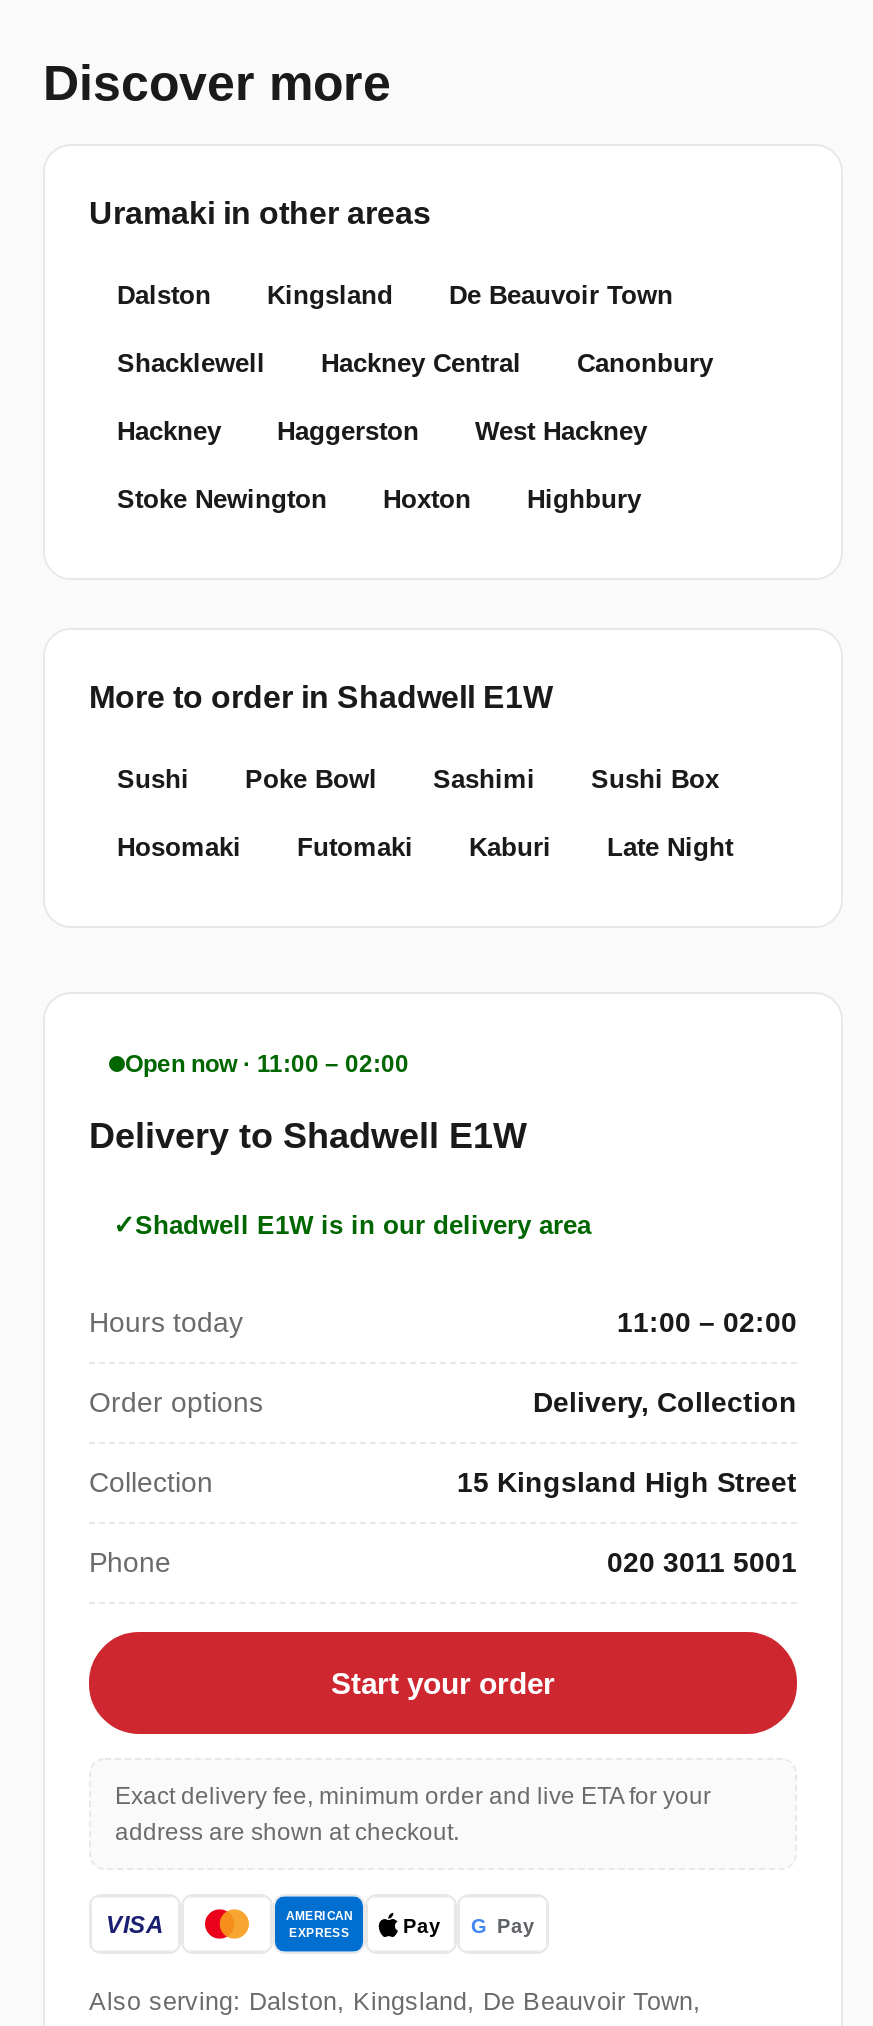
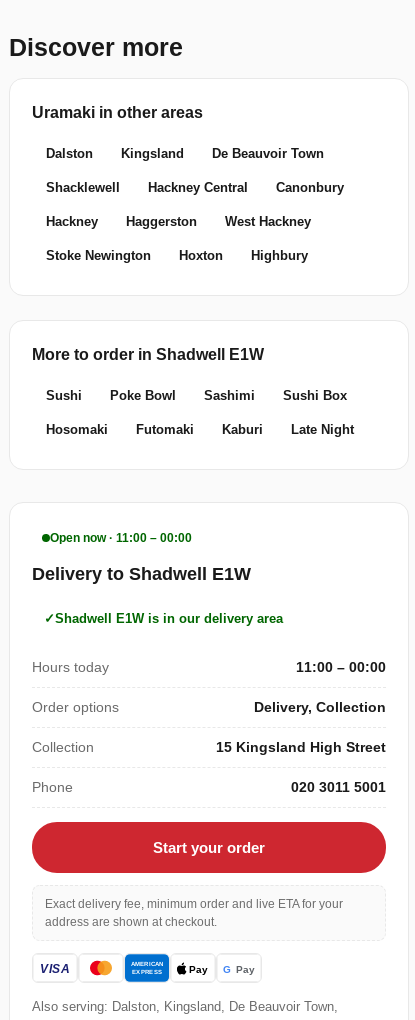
[125,1050,409,1078] Open now · 11:00 – 02:00 -> [50,531,192,545] Open now · 11:00 – 00:00
[617,1306,797,1338] 11:00 – 02:00 -> [296,659,386,675] 11:00 – 00:00

